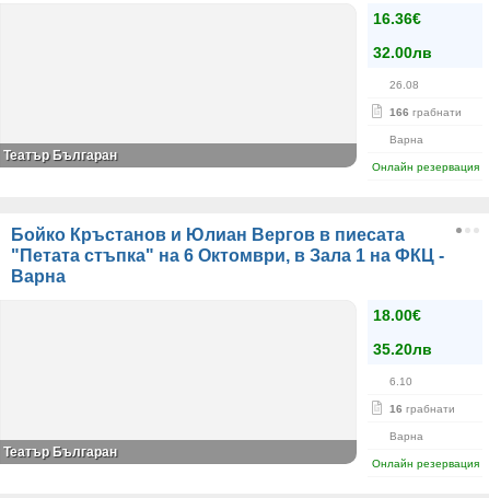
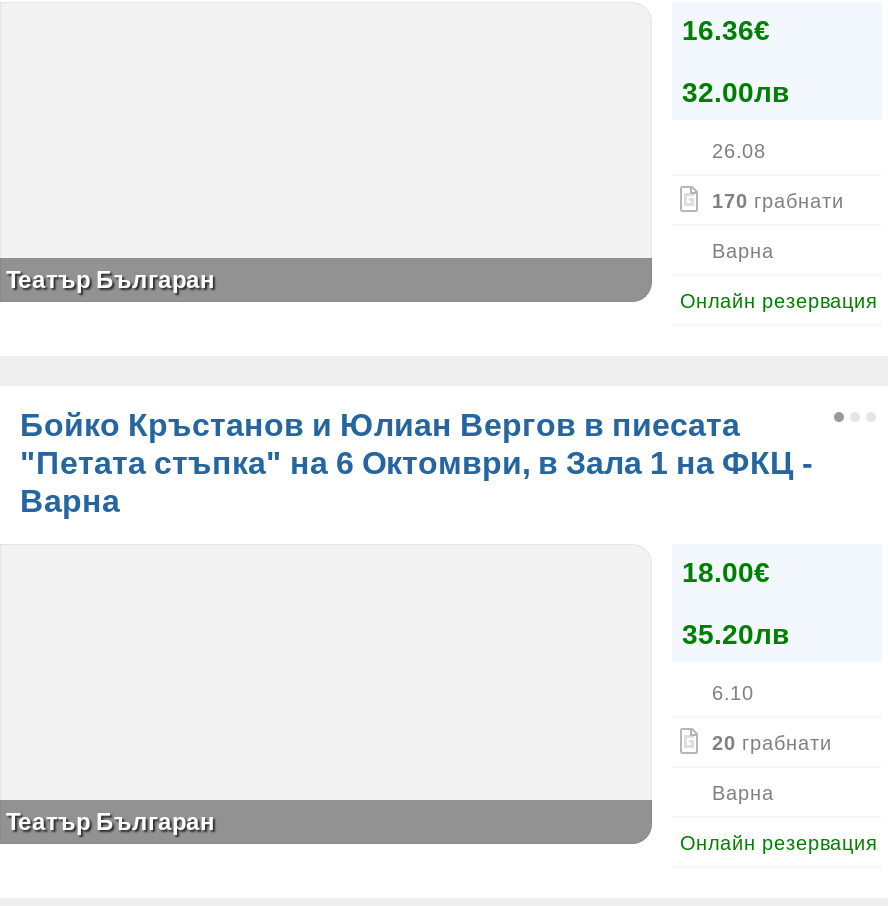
[389,106,462,118] 166 грабнати -> [712,190,844,212] 170 грабнати
[389,403,455,415] 16 грабнати -> [712,732,832,754] 20 грабнати

